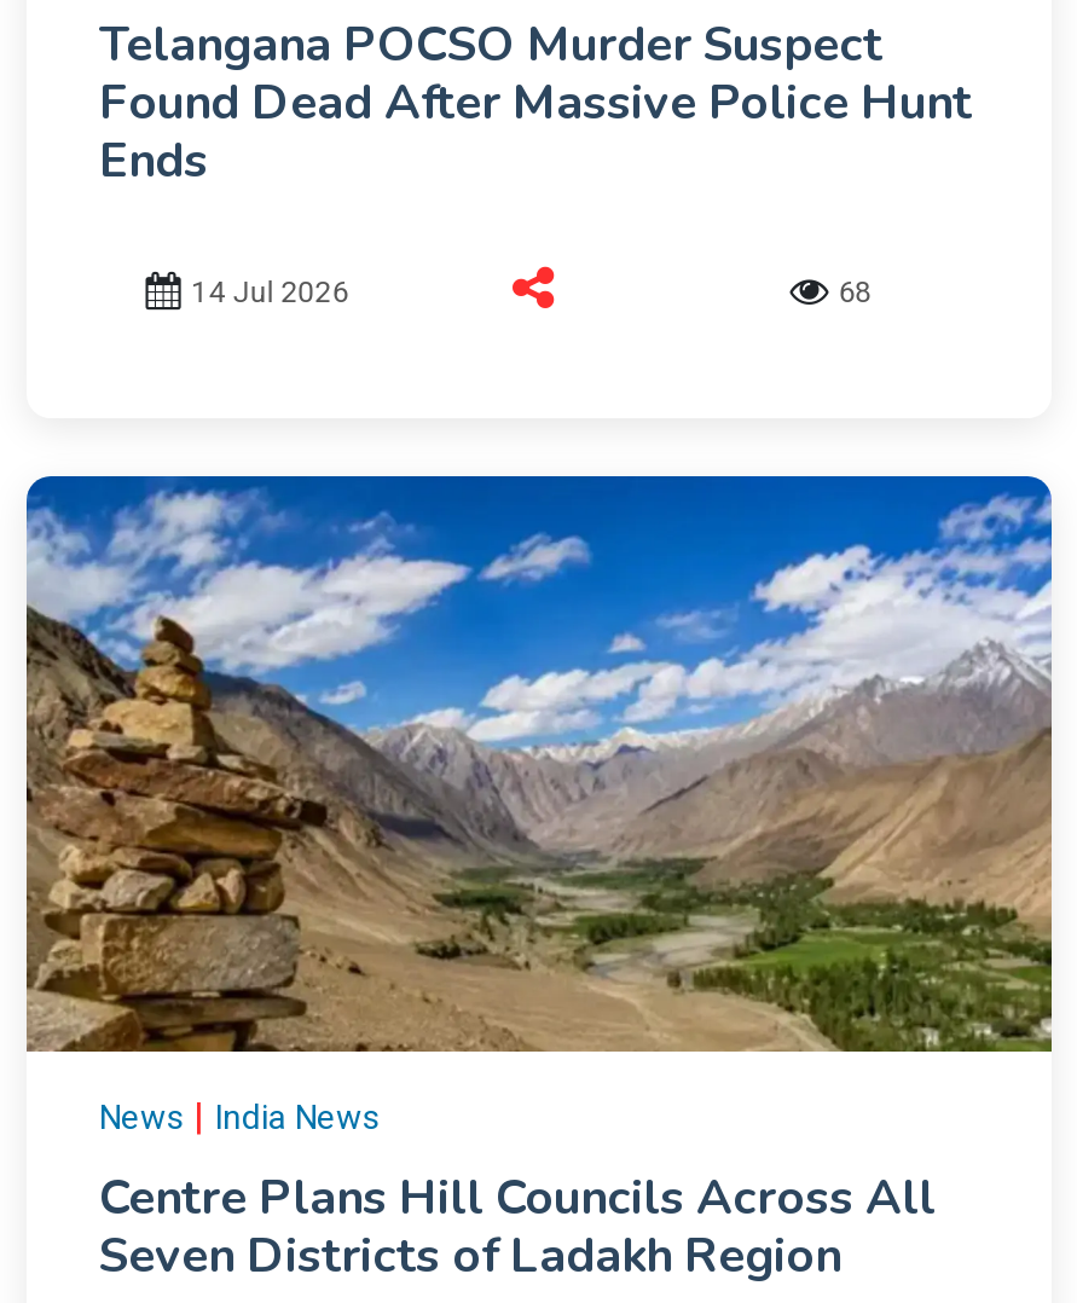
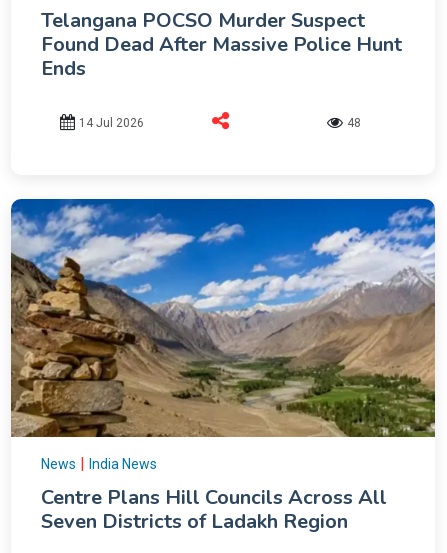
[838,276,872,310] 68 -> [347,116,361,130] 48

